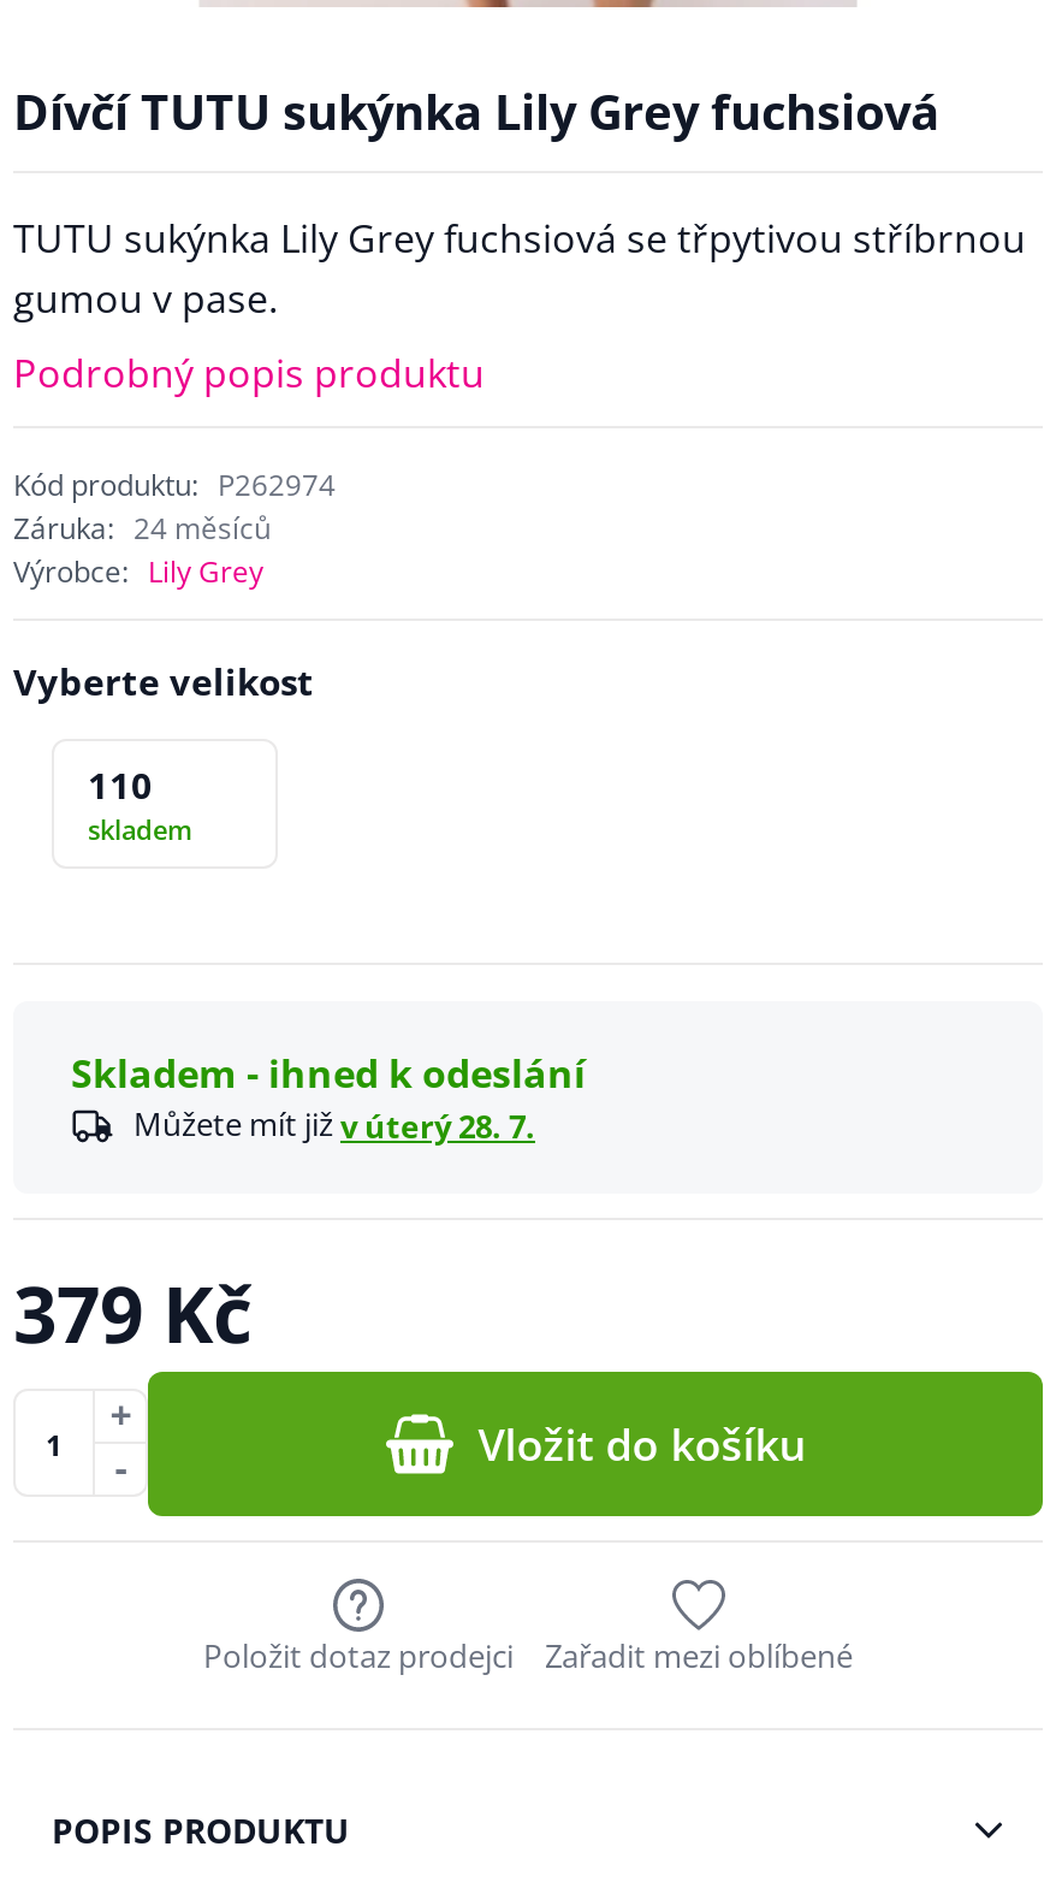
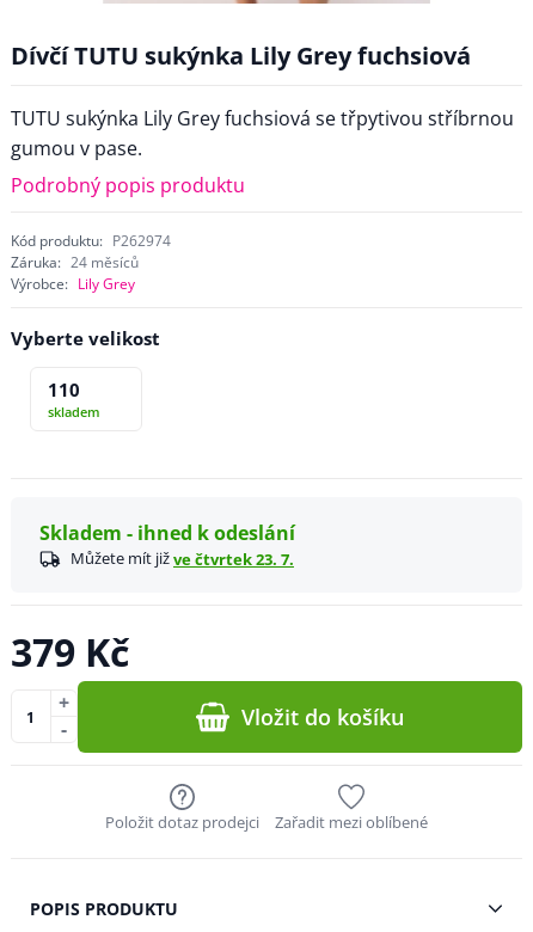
[134,1102,535,1148] Můžete mít již v úterý 28. 7. -> [71,547,294,570] Můžete mít již ve čtvrtek 23. 7.

